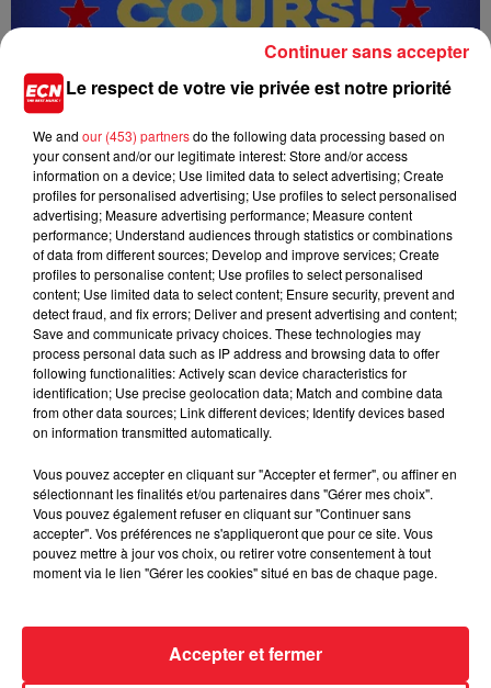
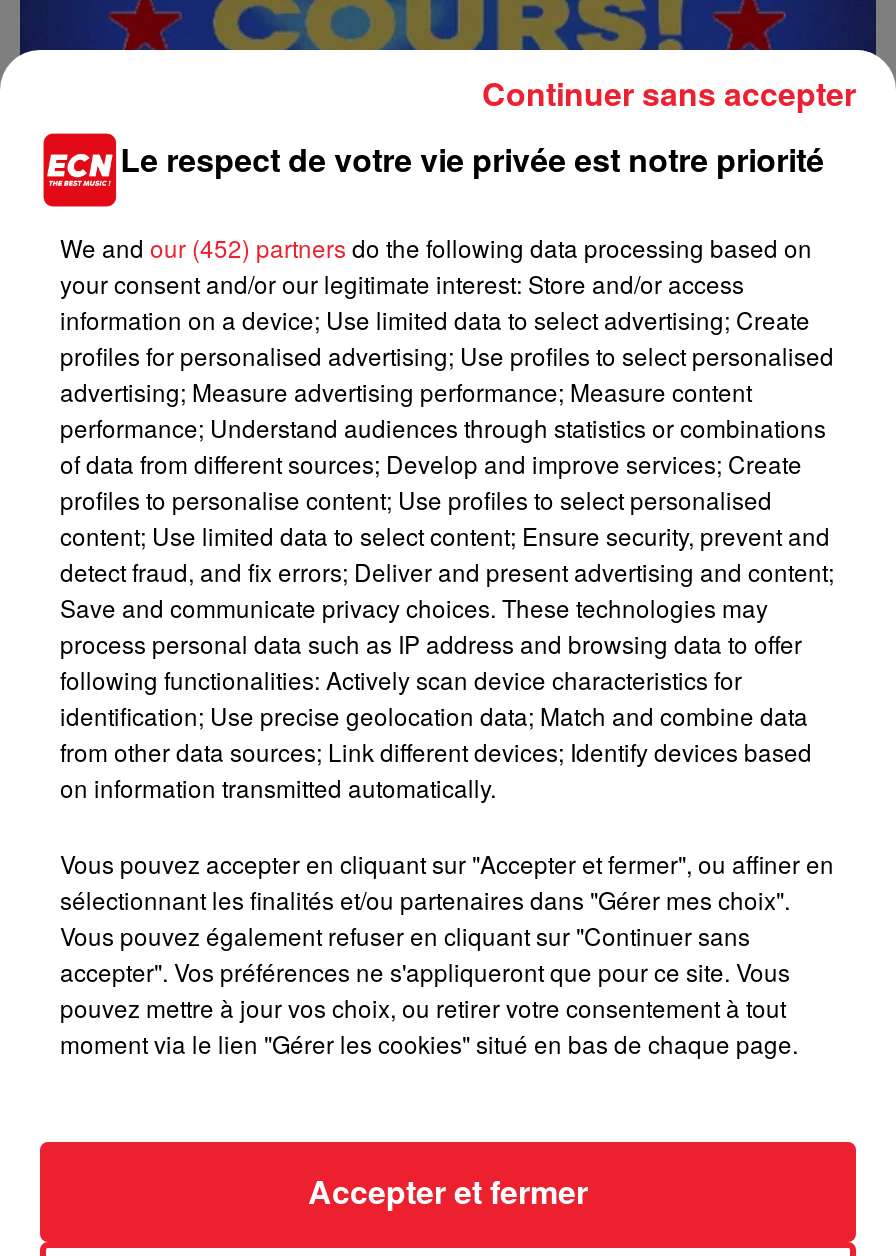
[33,126,445,145] We and our (453) partners do the following data processing based on -> [60,230,812,264] We and our (452) partners do the following data processing based on

